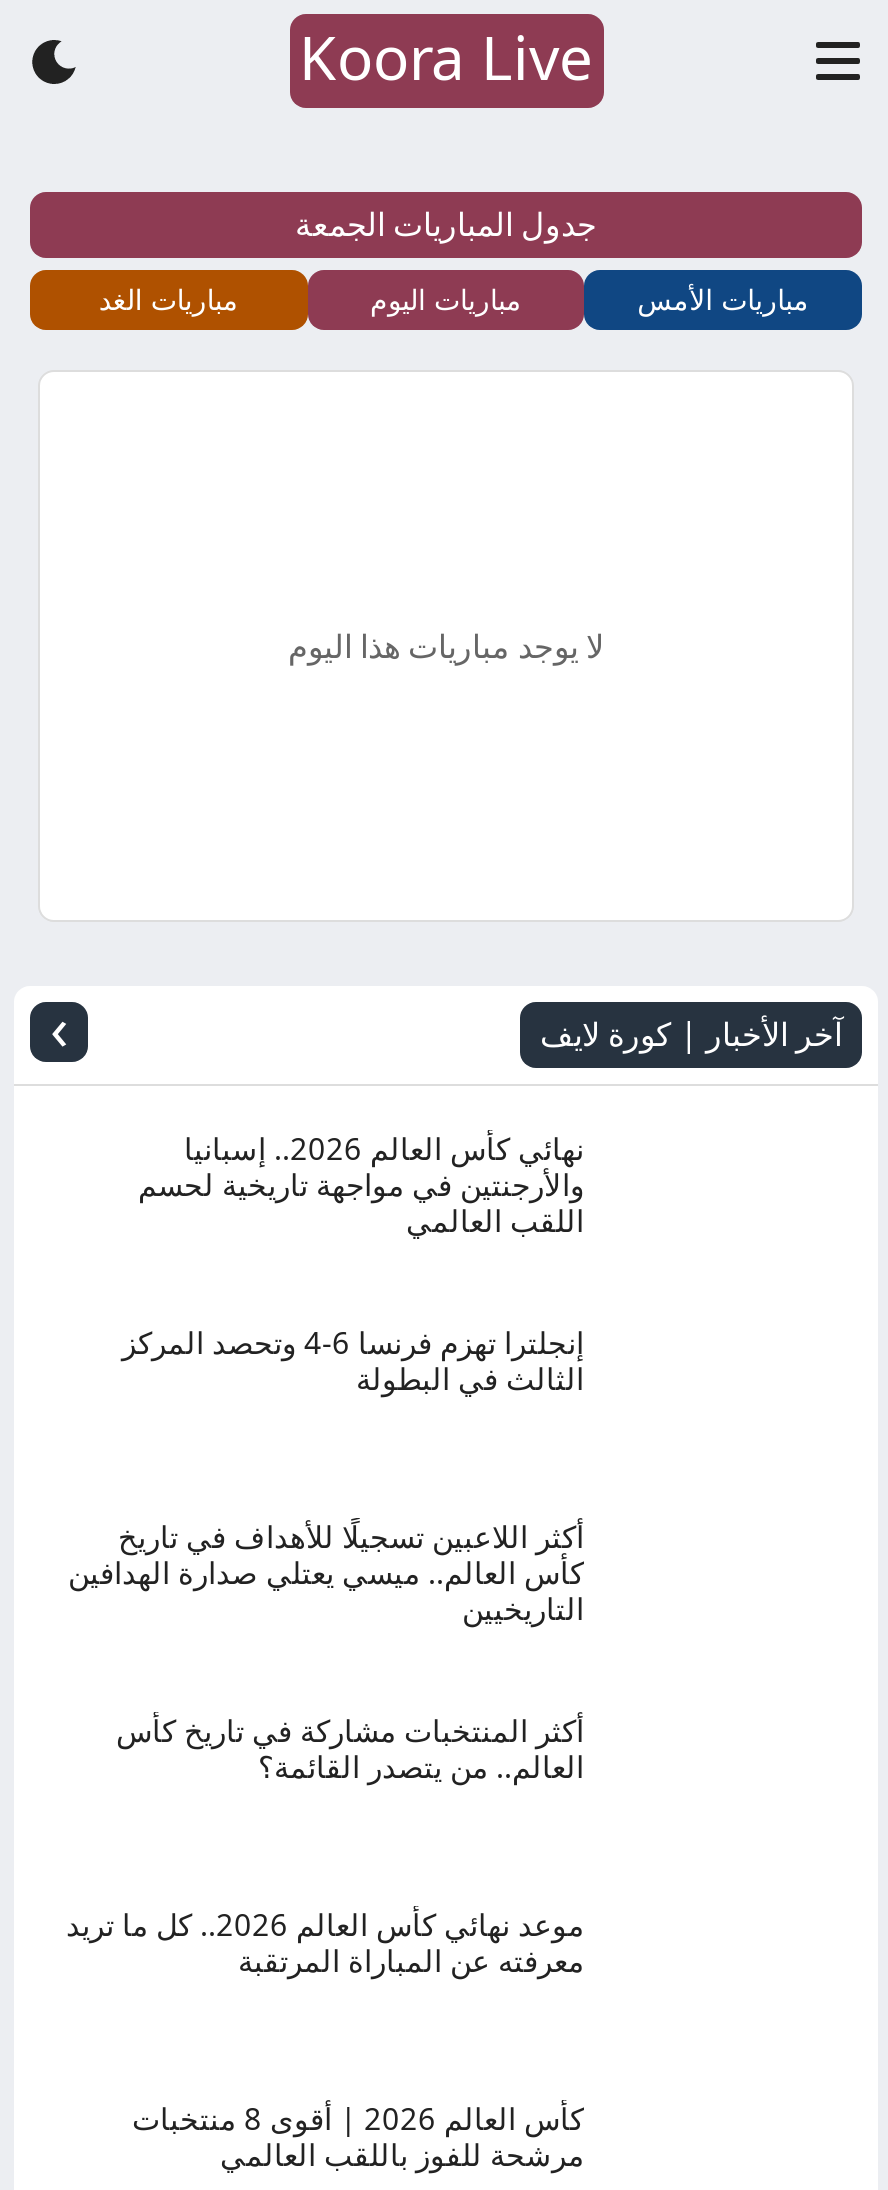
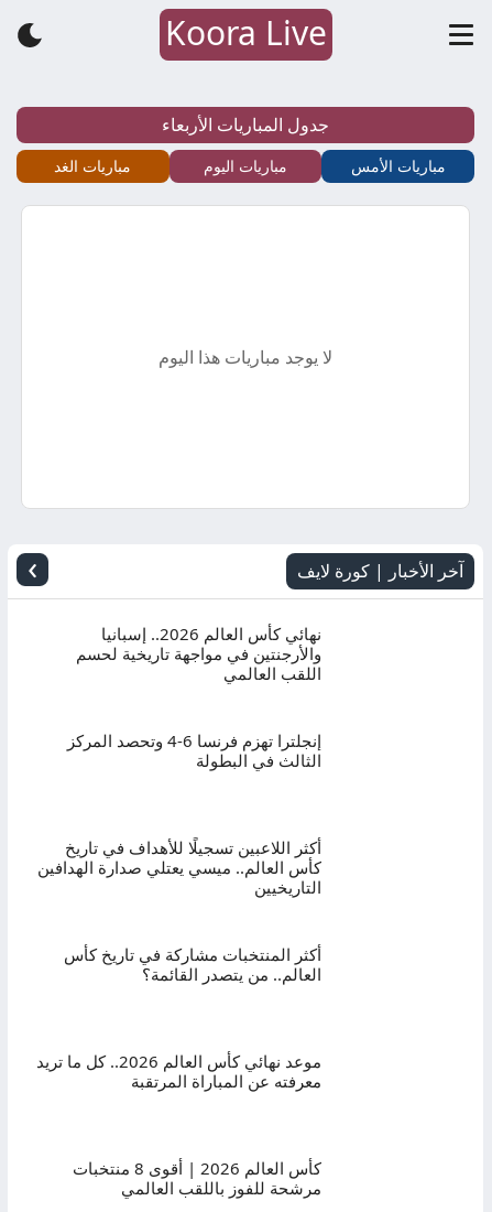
[295,202,597,246] جدول المباريات الجمعة -> [162,112,329,137] جدول المباريات الأربعاء

